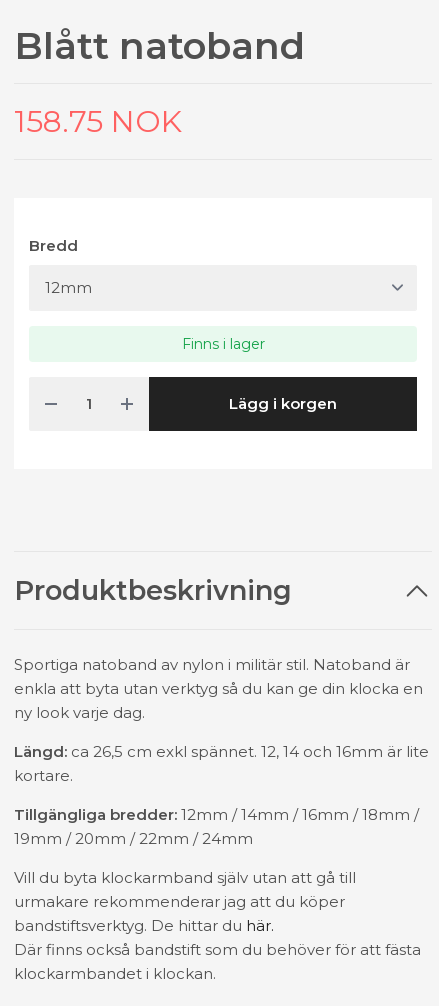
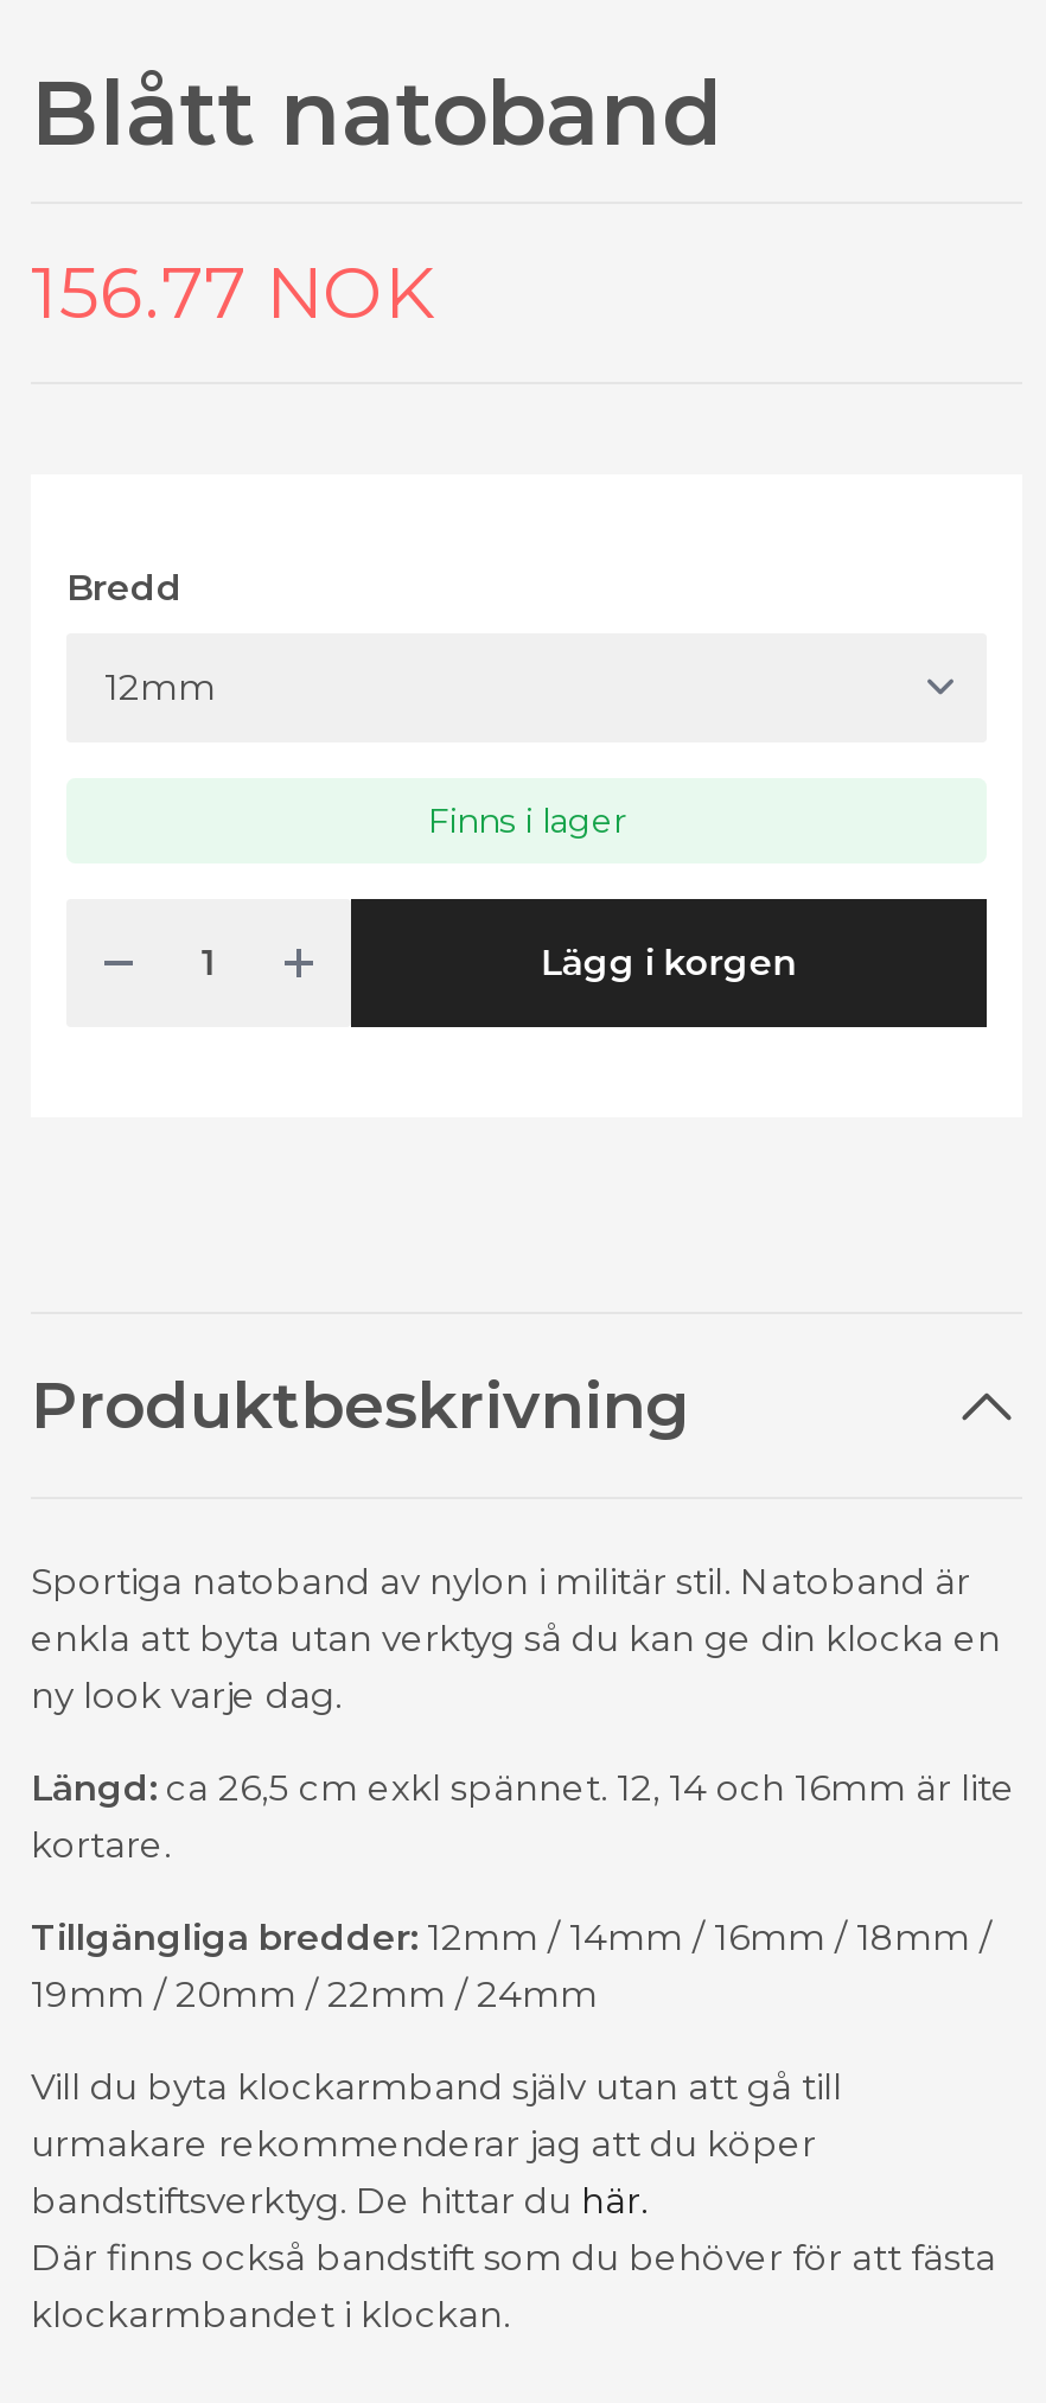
[14,103,182,140] 158.75 NOK -> [31,250,434,337] 156.77 NOK

